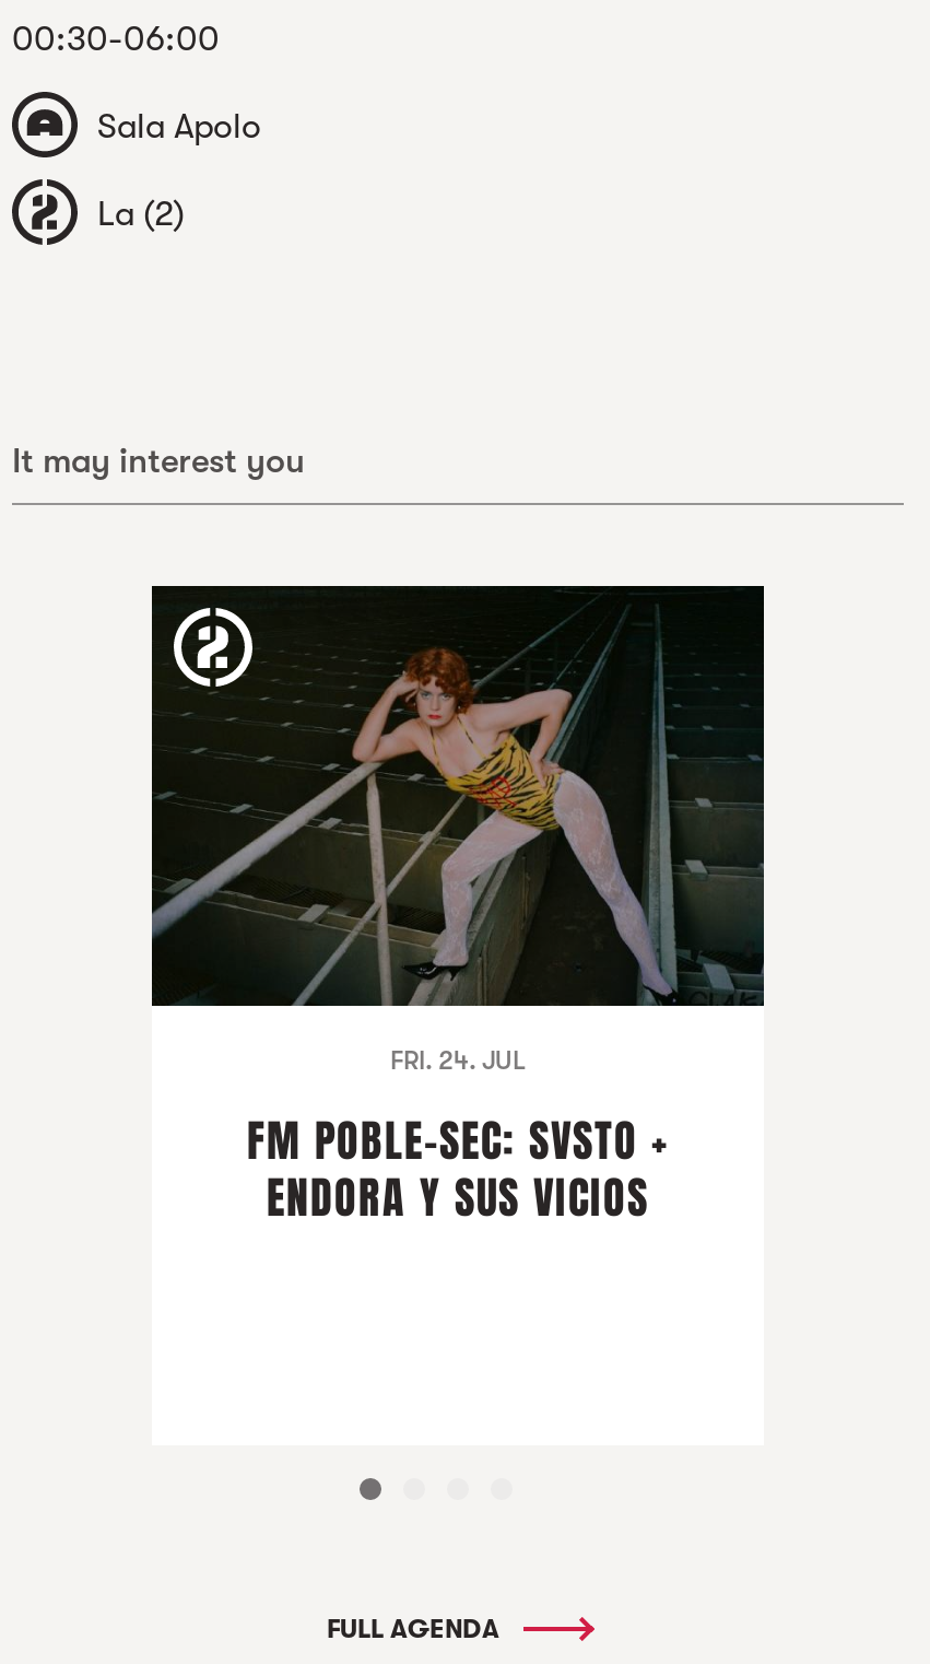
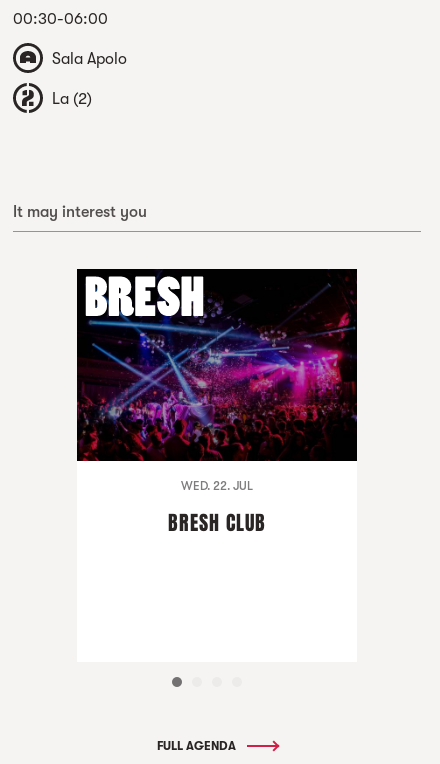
[150,601,764,1075] [image] | FRI. 24. JUL -> [76,275,357,493] [image] | WED. 22. JUL
[247,1108,669,1231] FM POBLE-SEC: SVSTO + | ENDORA Y SUS VICIOS -> [168,508,266,538] BRESH CLUB

